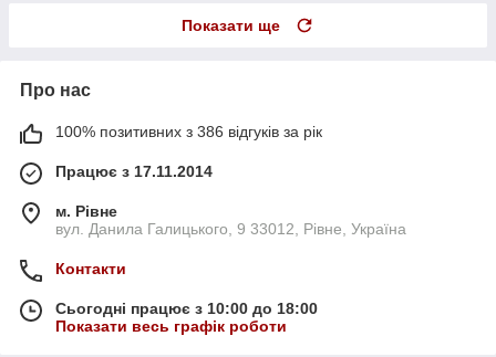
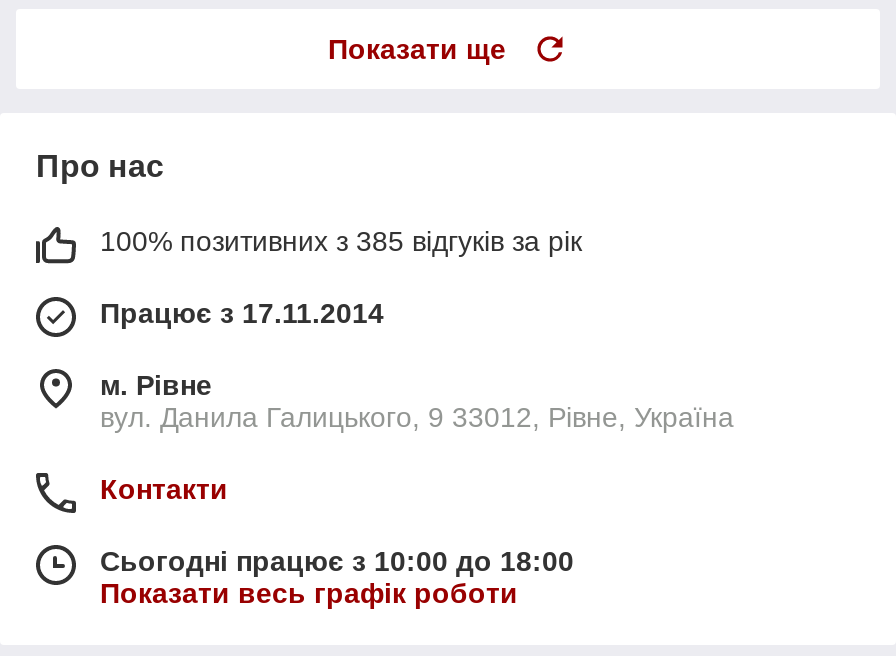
[55,123,322,141] 100% позитивних з 386 відгуків за рік -> [100,226,582,258] 100% позитивних з 385 відгуків за рік

